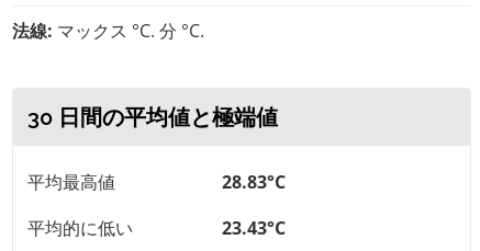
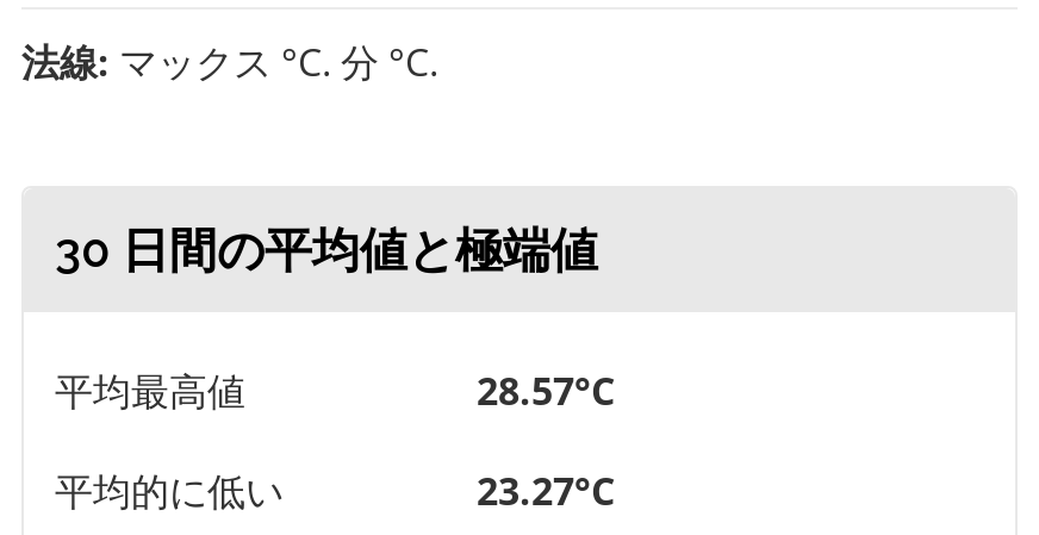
[222,170,286,194] 28.83°C -> [477,364,615,416] 28.57°C
[222,216,286,240] 23.43°C -> [477,464,615,516] 23.27°C

